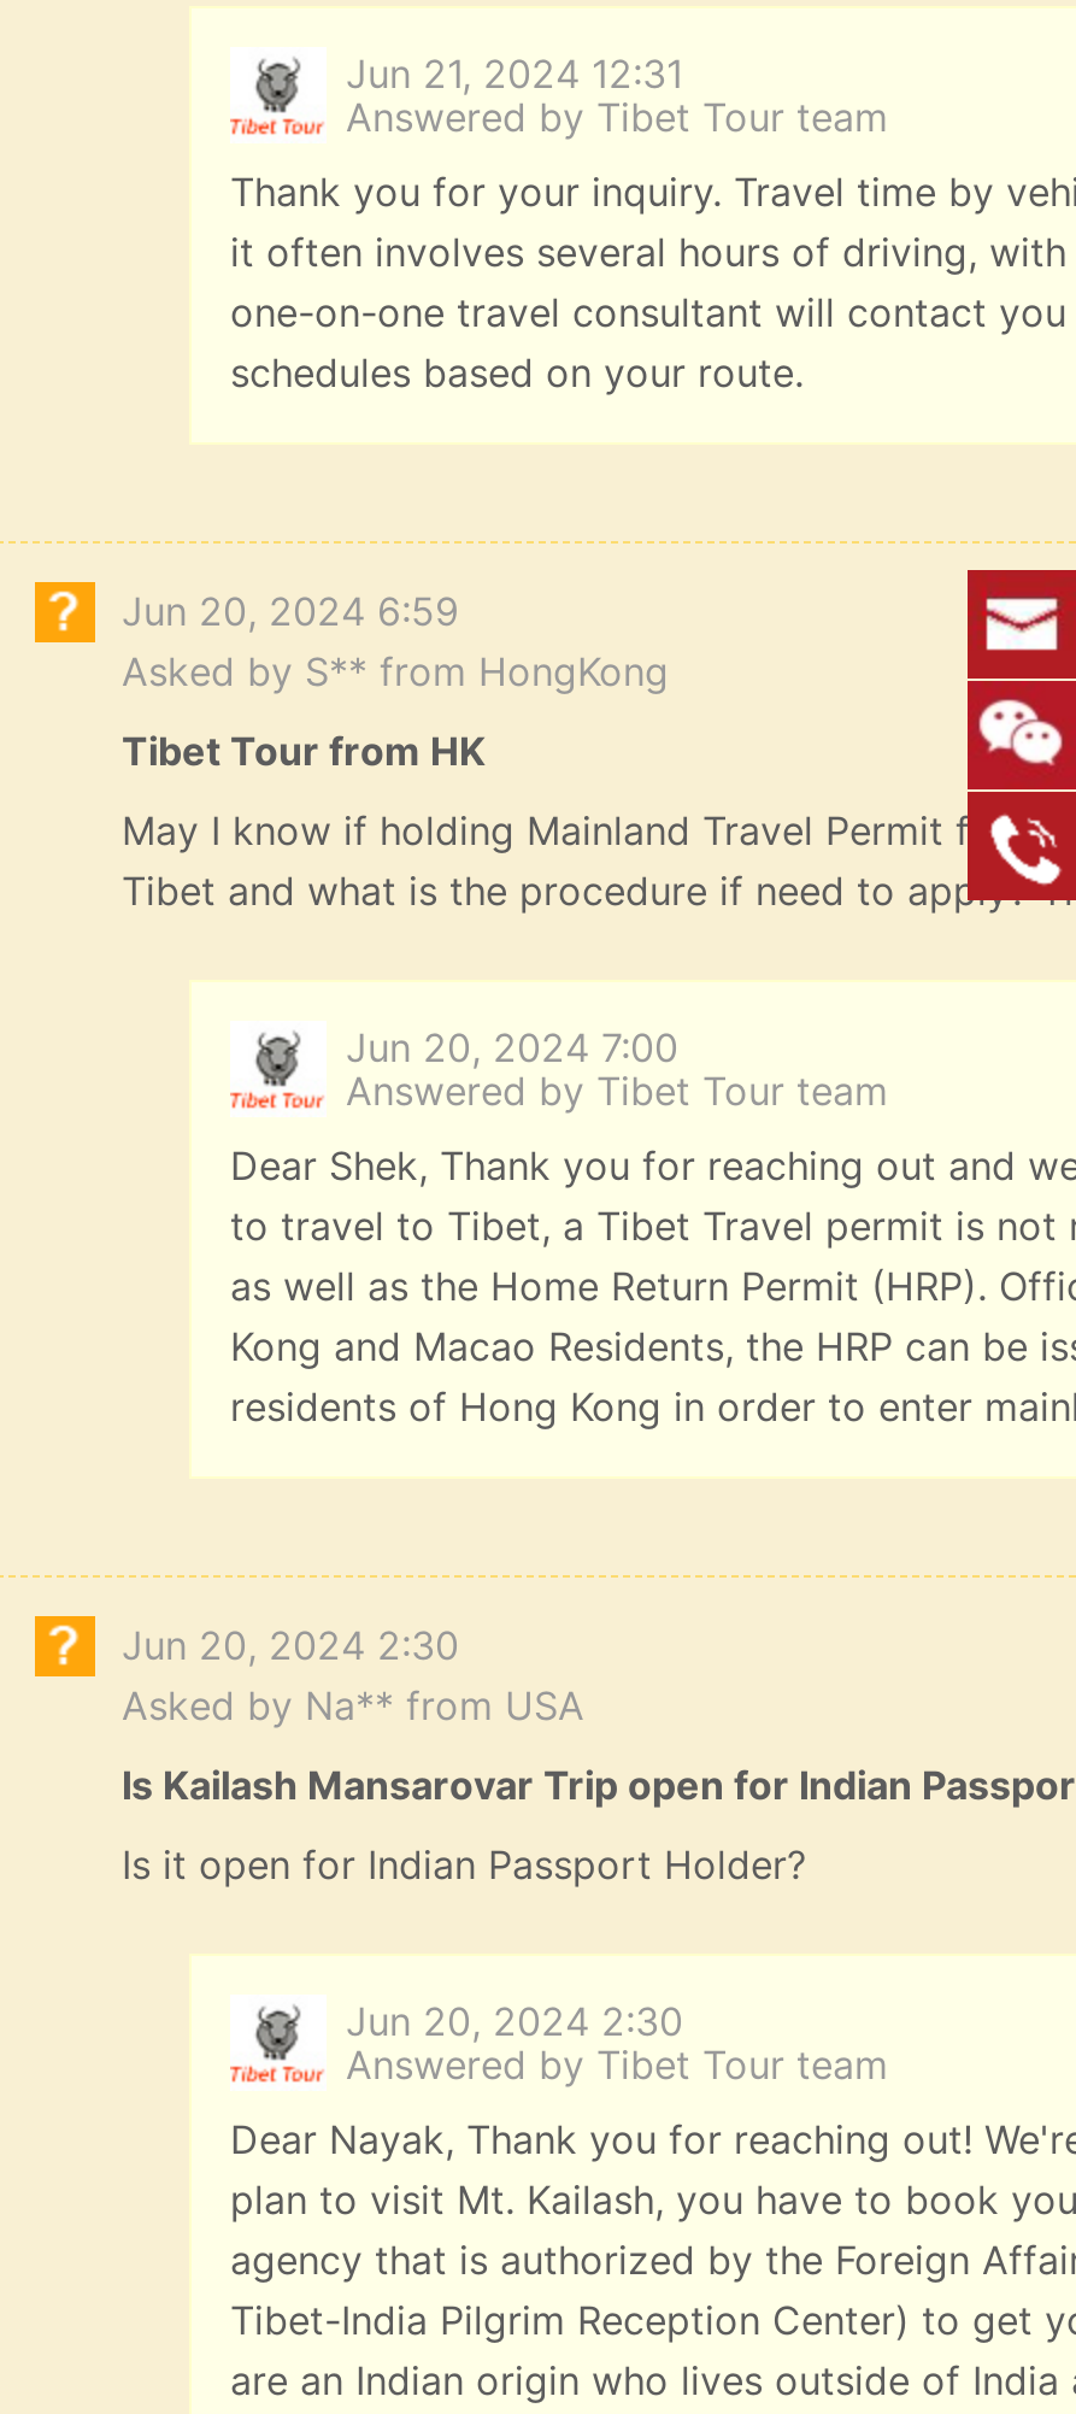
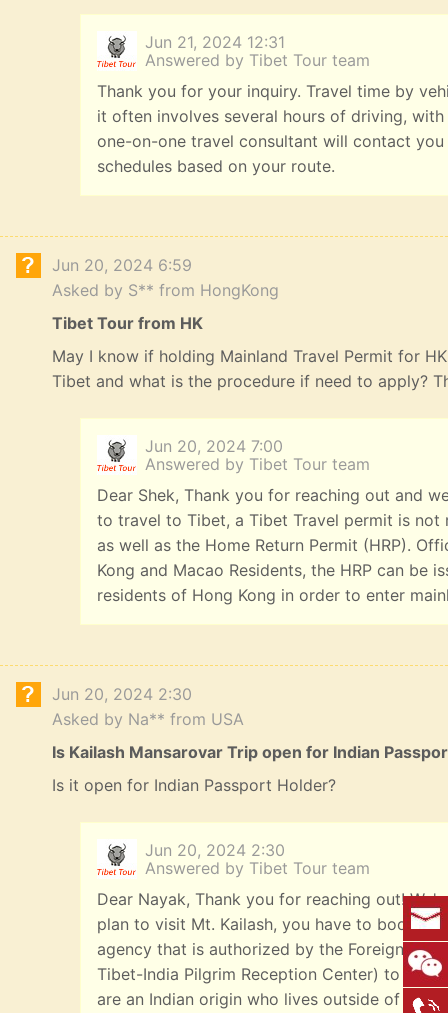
[965,568,1069,801] [image] -> none

